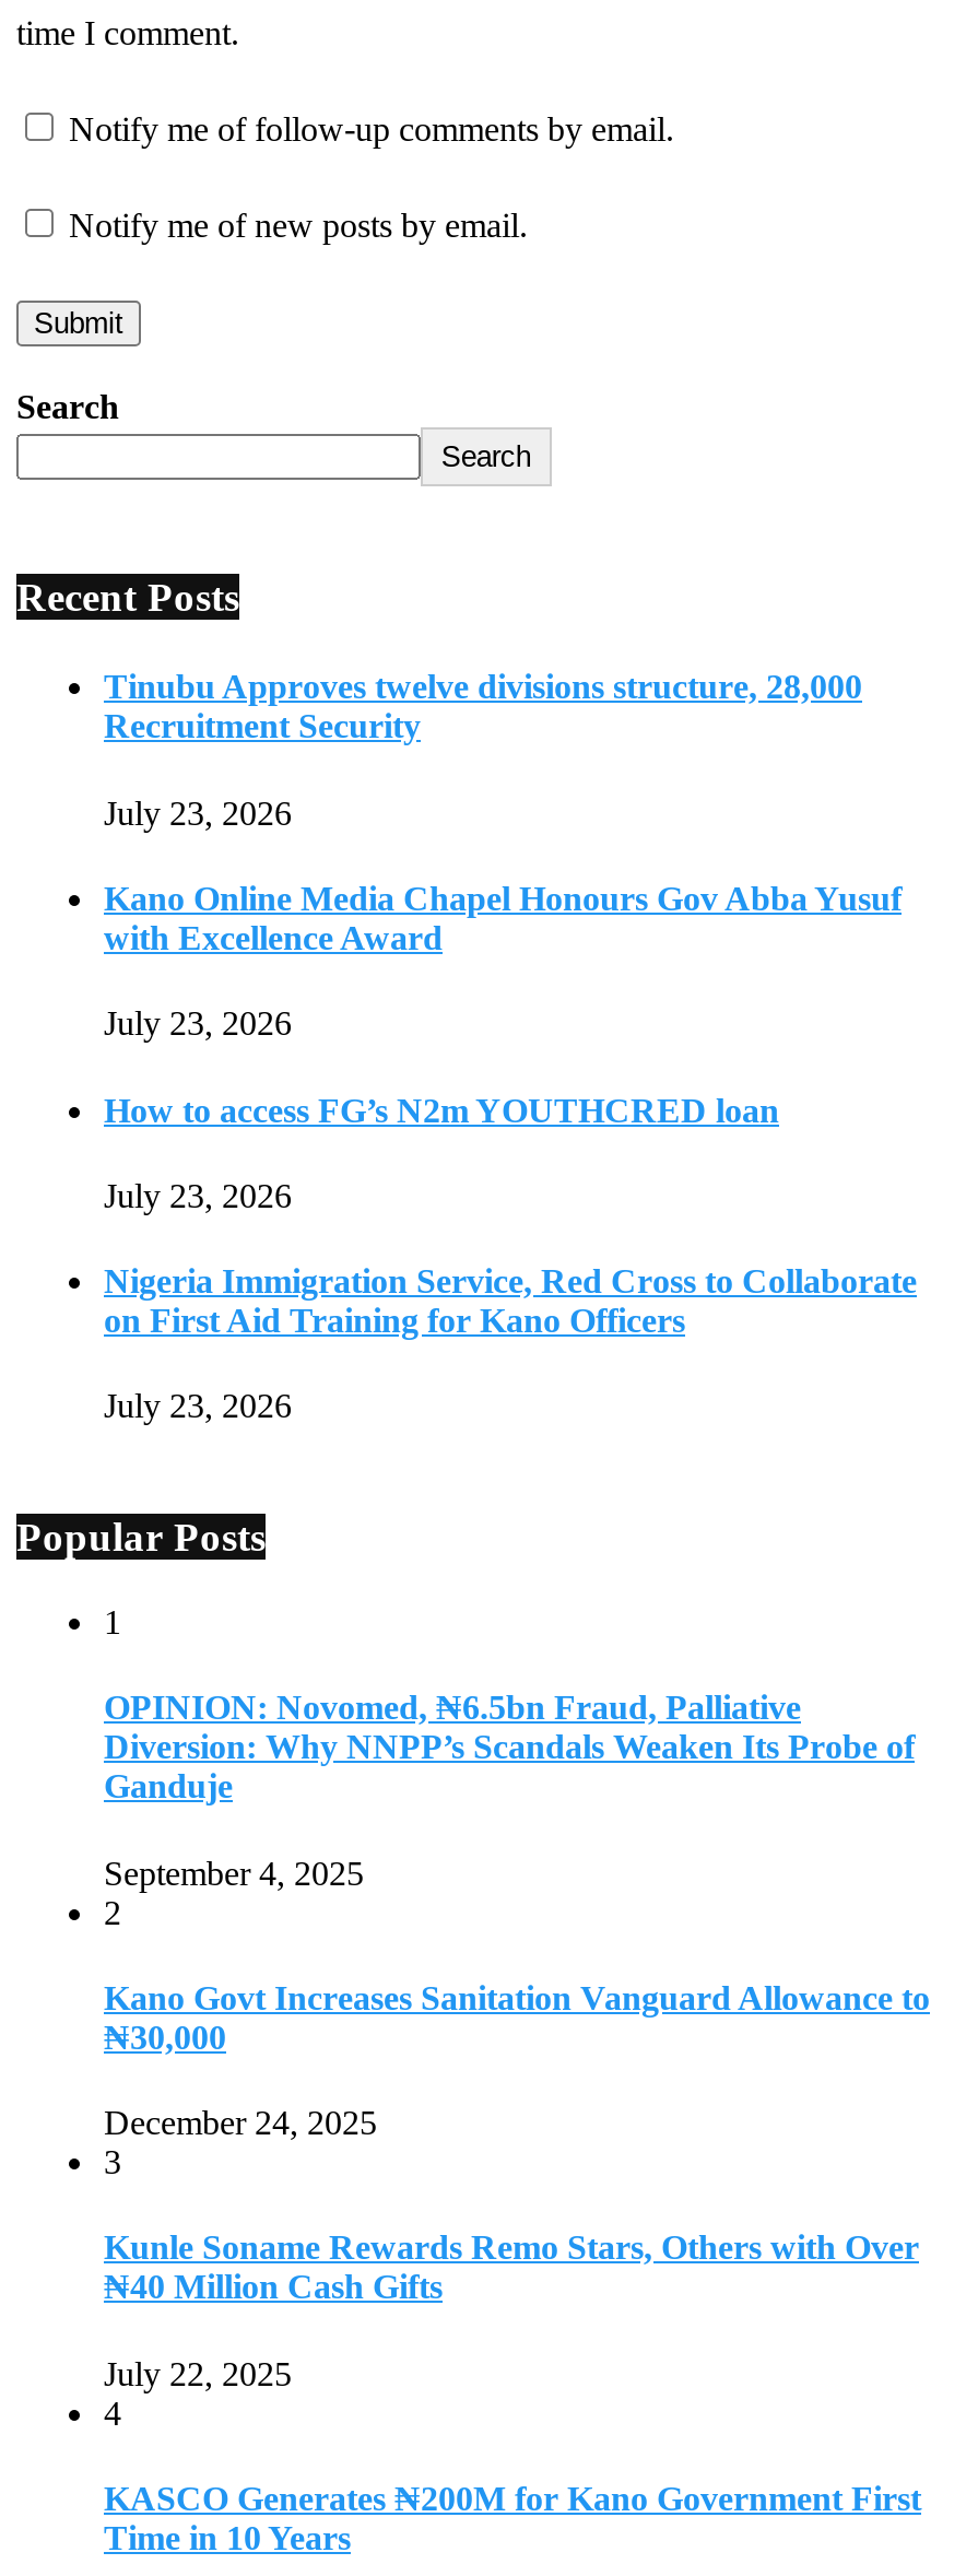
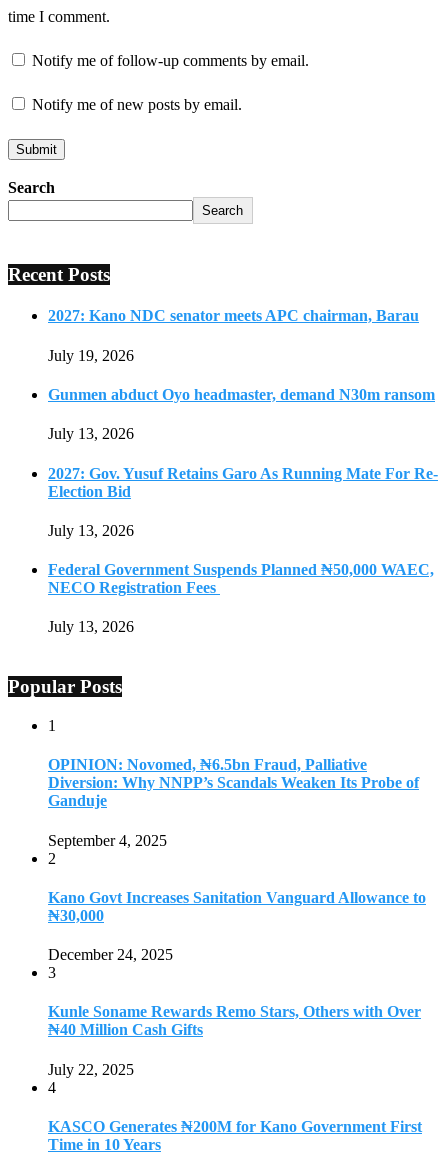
[104,669,862,745] Tinubu Approves twelve divisions structure, 28,000 | Recruitment Security -> [48,307,419,324] 2027: Kano NDC senator meets APC chairman, Barau
[104,794,292,831] July 23, 2026 -> [48,347,134,364] July 19, 2026
[104,880,902,956] Kano Online Media Chapel Honours Gov Abba Yusuf | with Excellence Award -> [48,386,435,403] Gunmen abduct Oyo headmaster, demand N30m ransom
[104,1005,292,1042] July 23, 2026 -> [48,425,134,442] July 13, 2026
[104,1091,779,1128] How to access FG’s N2m YOUTHCRED loan -> [48,464,438,499] 2027: Gov. Yusuf Retains Garo As Running Mate For Re- | Election Bid
[104,1177,292,1214] July 23, 2026 -> [48,522,134,539] July 13, 2026
[104,1263,917,1339] Nigeria Immigration Service, Red Cross to Collaborate | on First Aid Training for Kano Officers -> [48,561,434,596] Federal Government Suspends Planned ₦50,000 WAEC, | NECO Registration Fees
[104,1388,292,1425] July 23, 2026 -> [48,618,134,635] July 13, 2026

